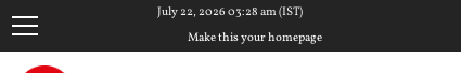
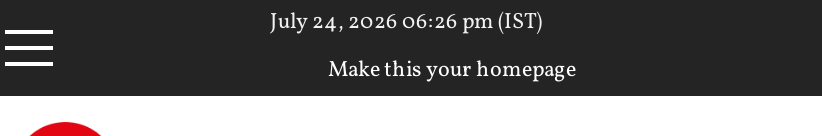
[157,4,302,20] July 22, 2026 03:28 am (IST) -> [270,8,542,38] July 24, 2026 06:26 pm (IST)

